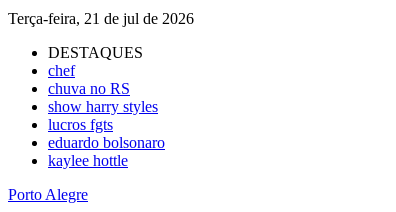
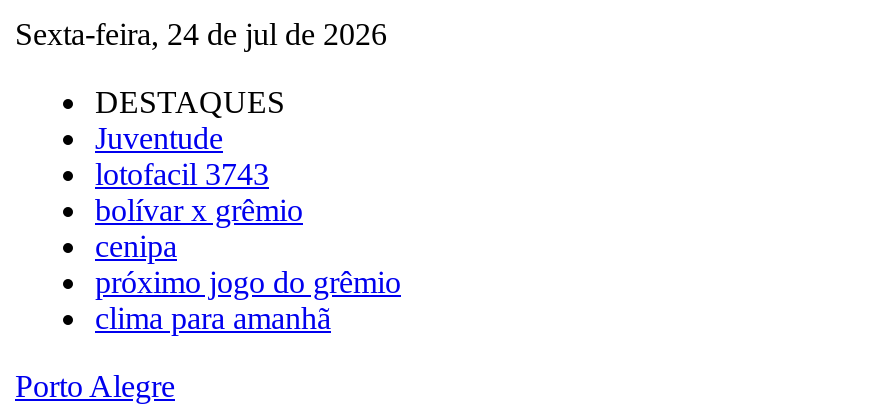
[8,10,194,27] Terça-feira, 21 de jul de 2026 -> [15,17,387,51] Sexta-feira, 24 de jul de 2026
[48,62,165,169] chef | chuva no RS | show harry styles | lucros fgts | eduardo bolsonaro | kaylee hottle -> [95,121,401,335] Juventude | lotofacil 3743 | bolívar x grêmio | cenipa | próximo jogo do grêmio | clima para amanhã

